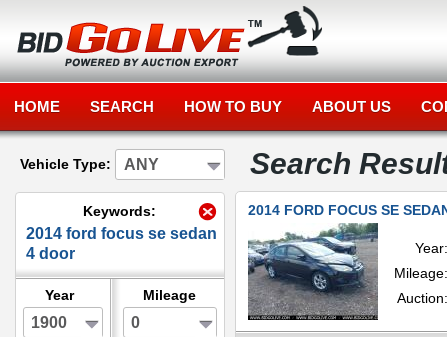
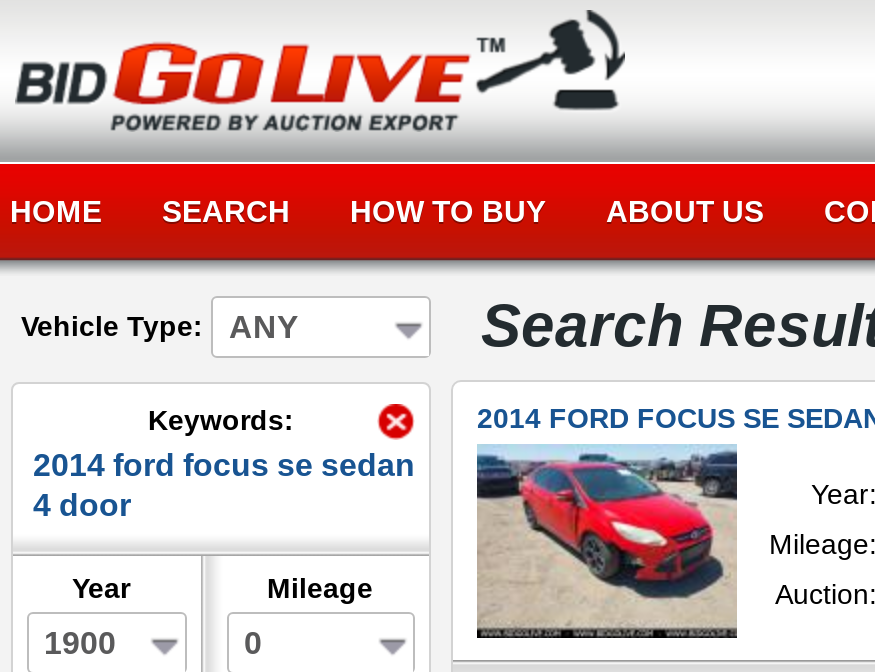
[248,222,378,314] [image] -> [475,444,737,628] [image]

